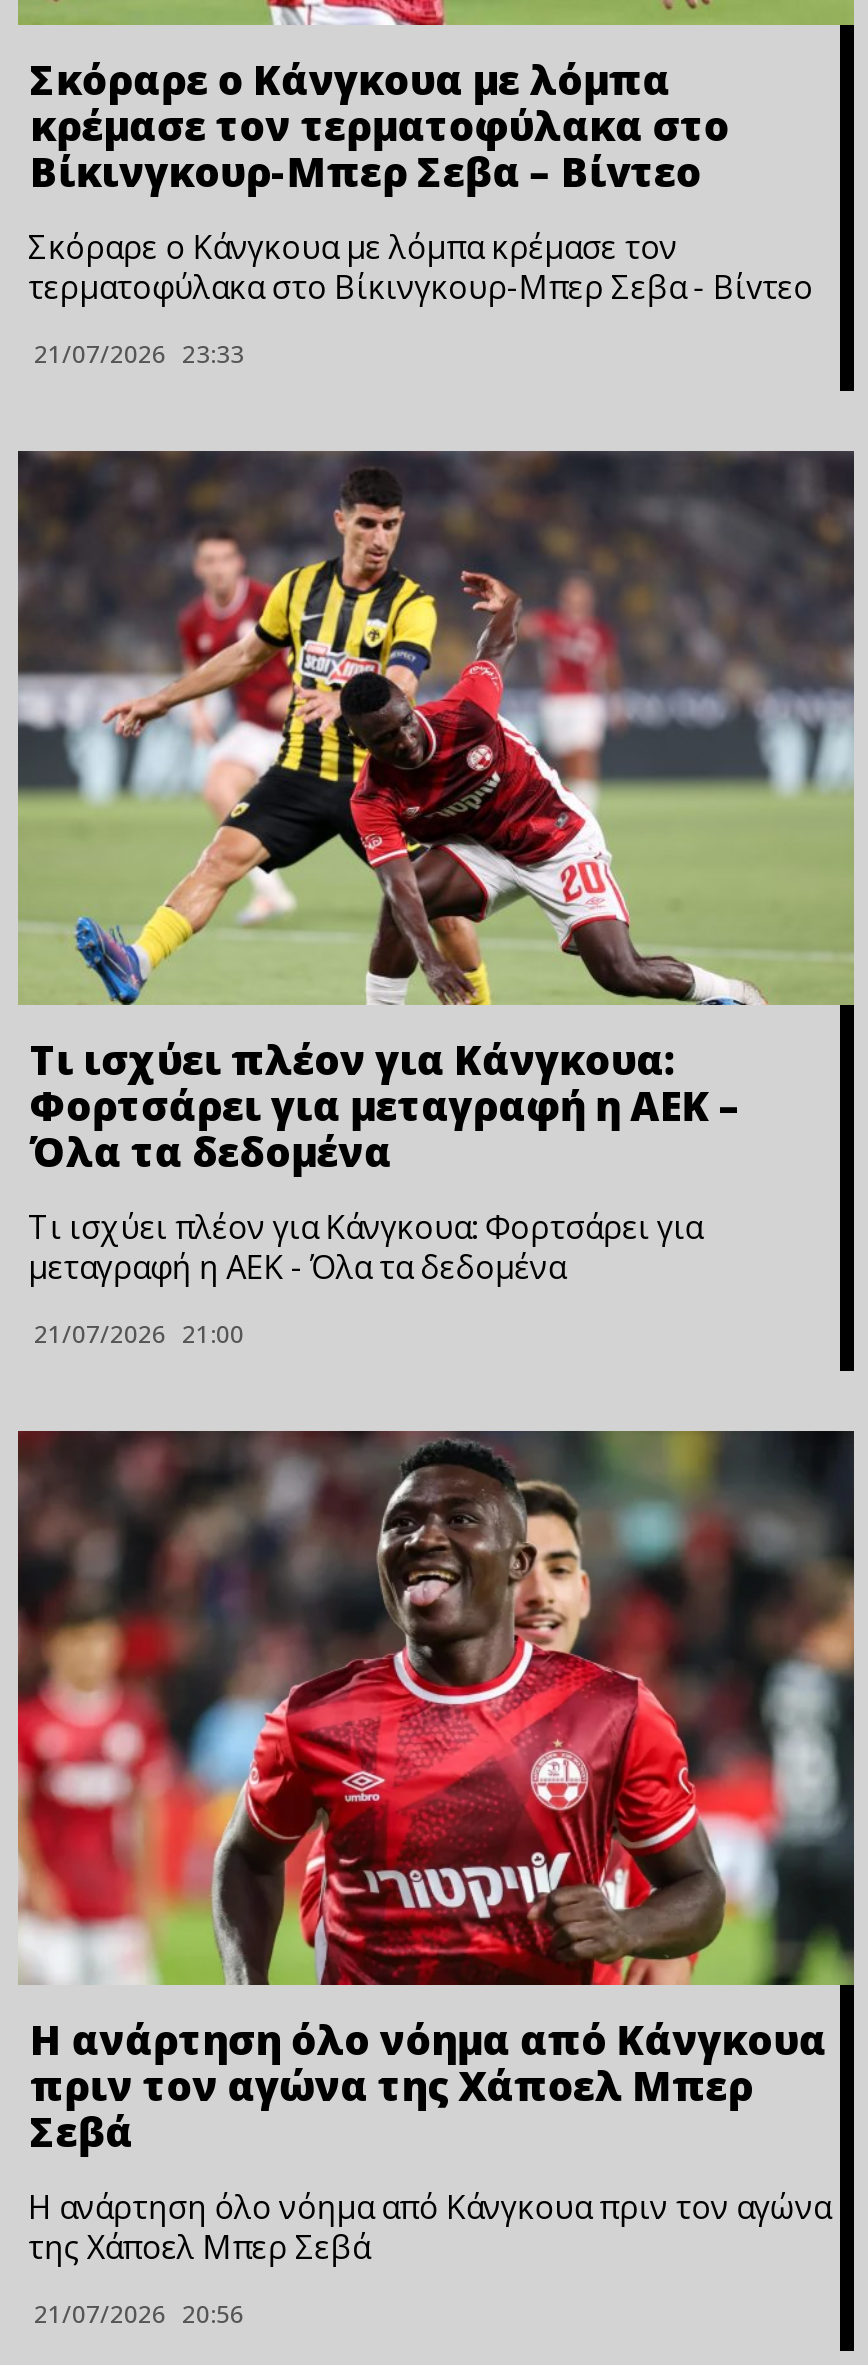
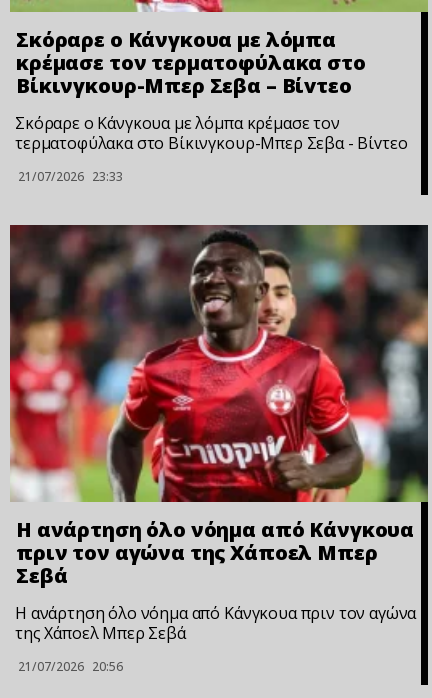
[16,450,856,1350] [image] | Τι ισχύει πλέον για Κάνγκουα: | Φορτσάρει για μεταγραφή η ΑΕΚ – | Όλα τα δεδομένα | Τι ισχύει πλέον για Κάνγκουα: Φορτσάρει για | μεταγραφή η ΑΕΚ - Όλα τα δεδομένα | 21/07/2026 21:00 -> none

